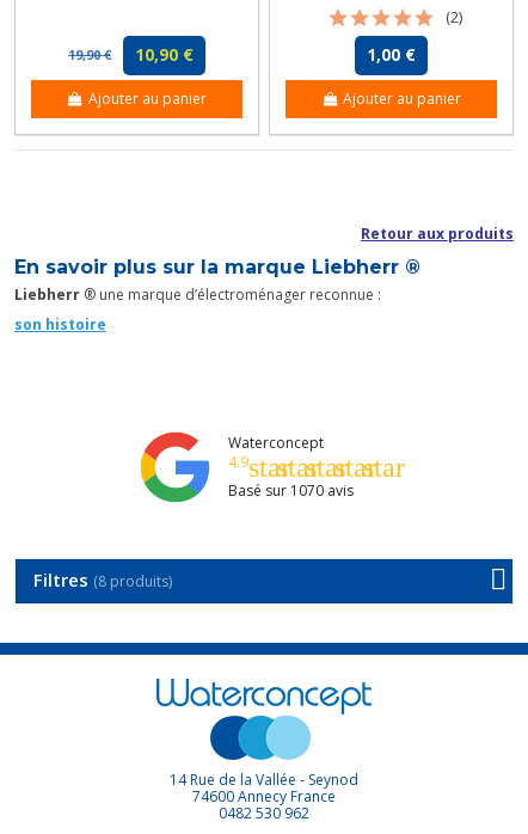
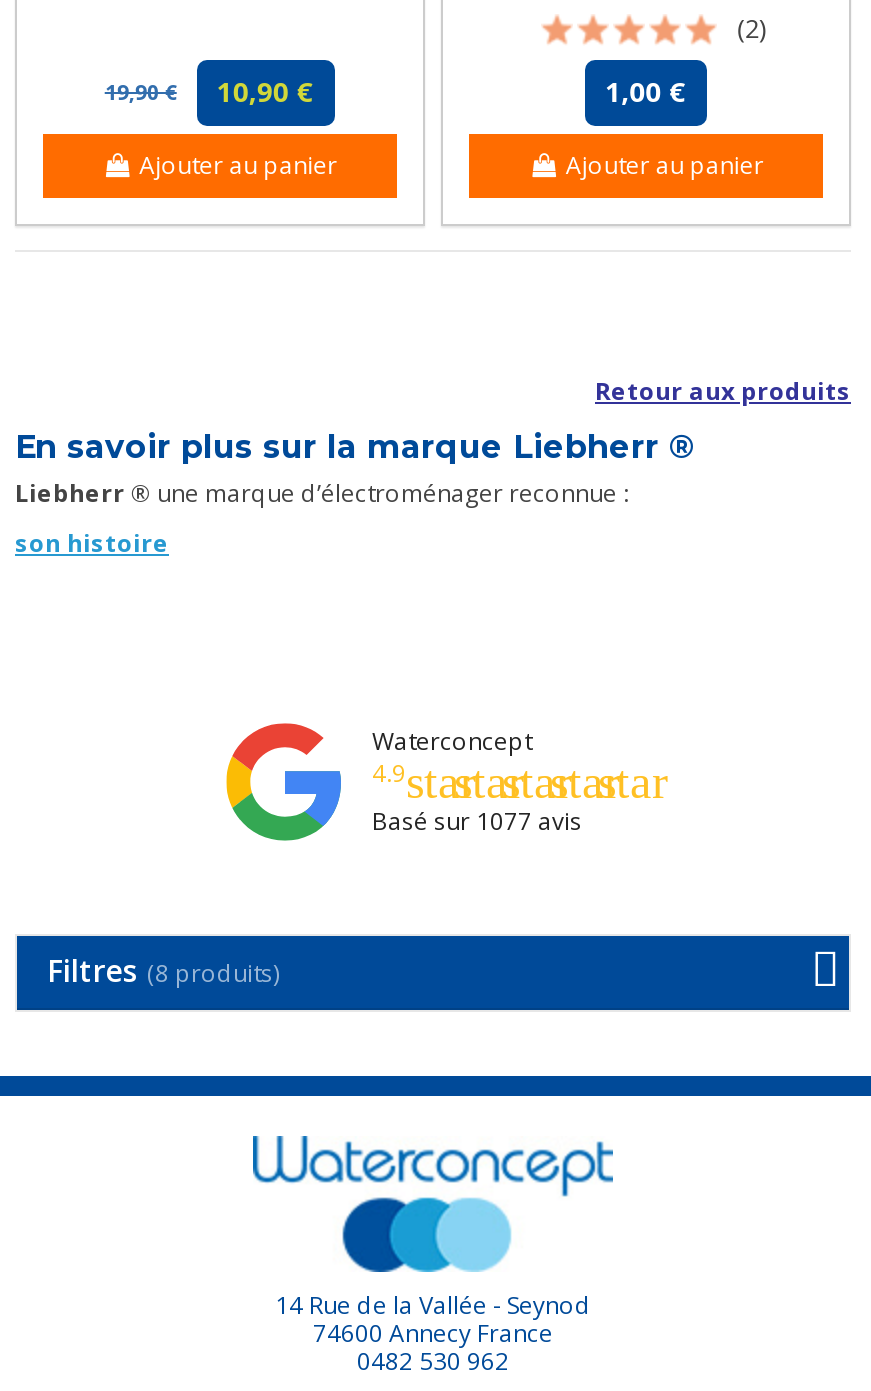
[228,480,353,501] Basé sur 1070 avis -> [372,804,582,838] Basé sur 1077 avis

